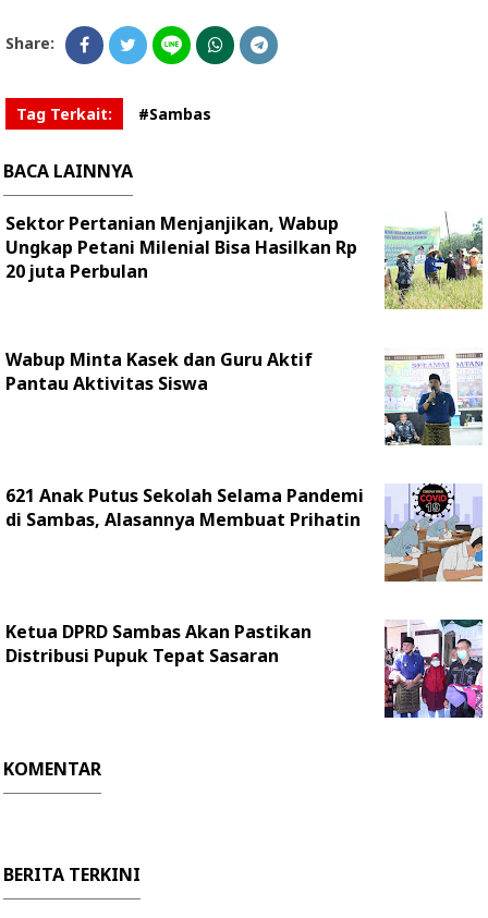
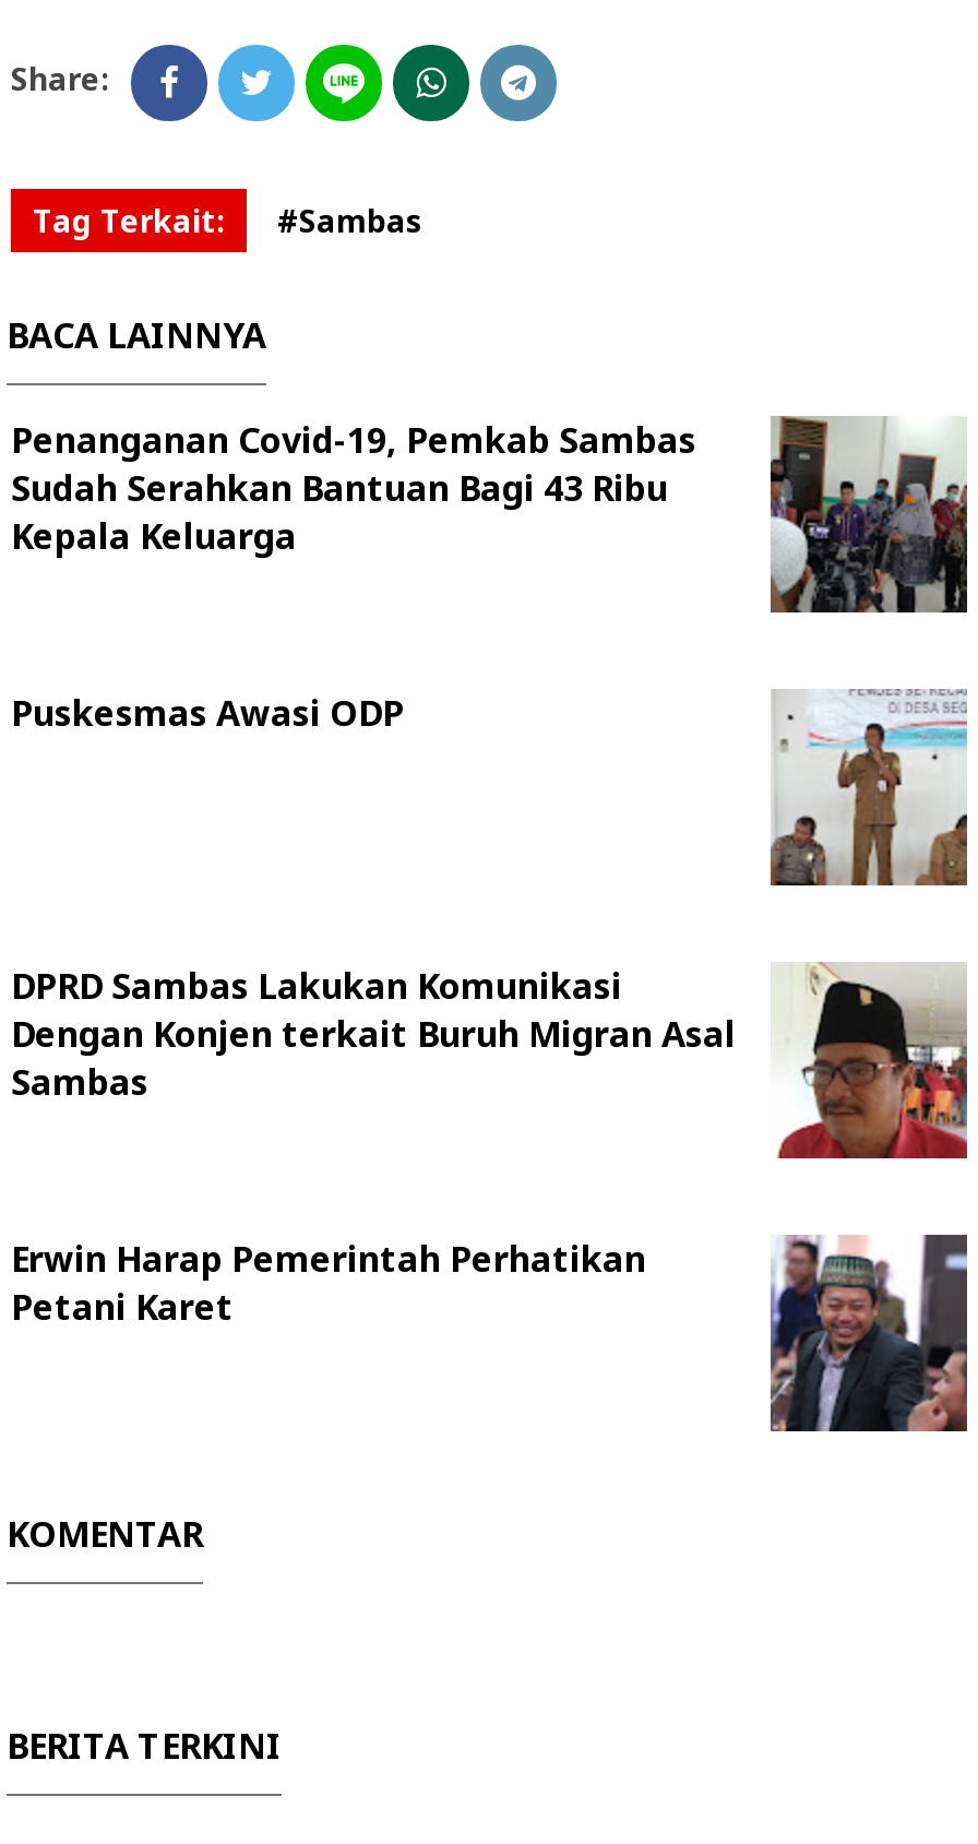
[5,211,484,310] [image] | Sektor Pertanian Menjanjikan, Wabup | Ungkap Petani Milenial Bisa Hasilkan Rp | 20 juta Perbulan -> [11,414,969,615] [image] | Penanganan Covid-19, Pemkab Sambas | Sudah Serahkan Bantuan Bagi 43 Ribu | Kepala Keluarga
[5,347,313,395] Wabup Minta Kasek dan Guru Aktif | Pantau Aktivitas Siswa -> [11,689,404,737] Puskesmas Awasi ODP
[385,348,483,445] [image] -> [768,689,969,888] [image]
[5,484,483,583] [image] | 621 Anak Putus Sekolah Selama Pandemi | di Sambas, Alasannya Membuat Prihatin -> [11,962,969,1161] [image] | DPRD Sambas Lakukan Komunikasi | Dengan Konjen terkait Buruh Migran Asal | Sambas
[5,620,312,668] Ketua DPRD Sambas Akan Pastikan | Distribusi Pupuk Tepat Sasaran -> [11,1235,646,1331] Erwin Harap Pemerintah Perhatikan | Petani Karet
[383,619,484,719] [image] -> [771,1235,969,1433] [image]

